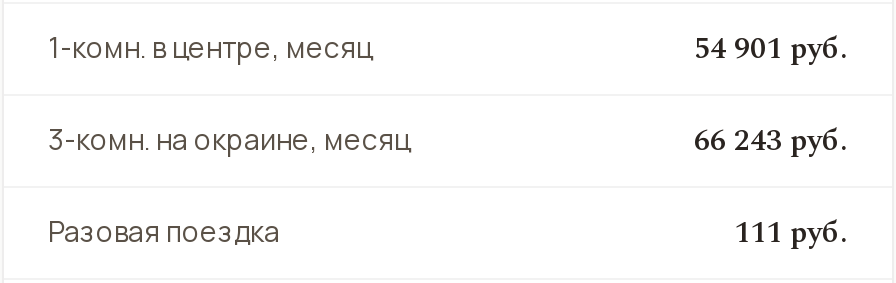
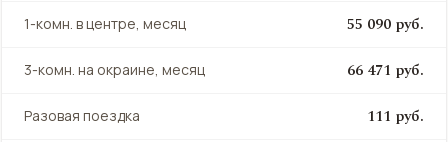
[694,27,848,73] 54 901 руб. -> [347,13,424,36] 55 090 руб.
[694,119,848,165] 66 243 руб. -> [347,59,424,82] 66 471 руб.

